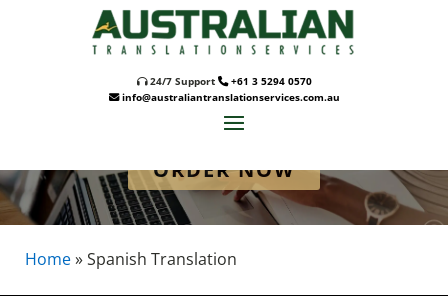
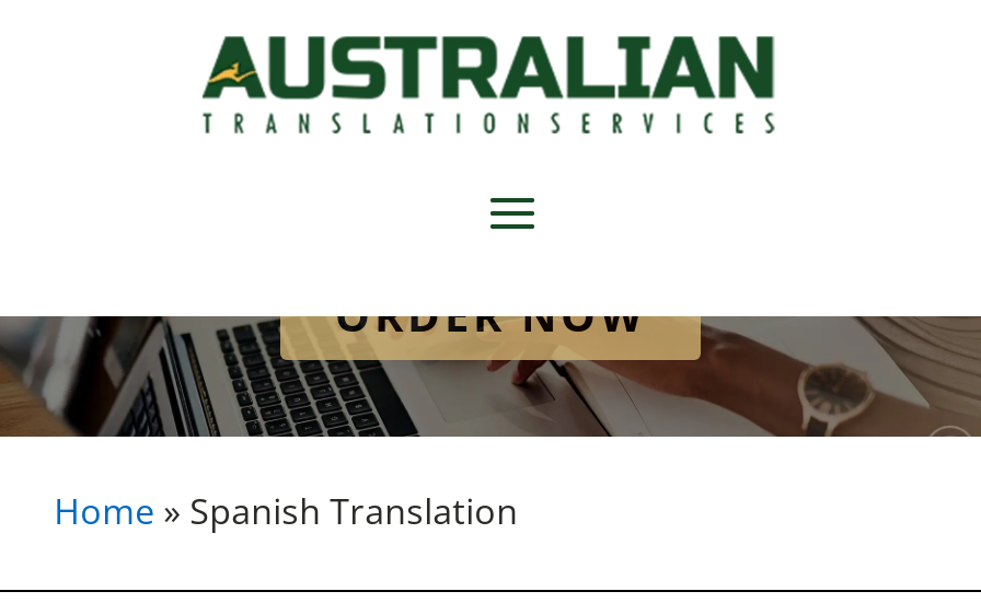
[118,74,339,104] 24/7 Support | +61 3 5294 0570 | info@australiantranslationservices.com.au -> none

